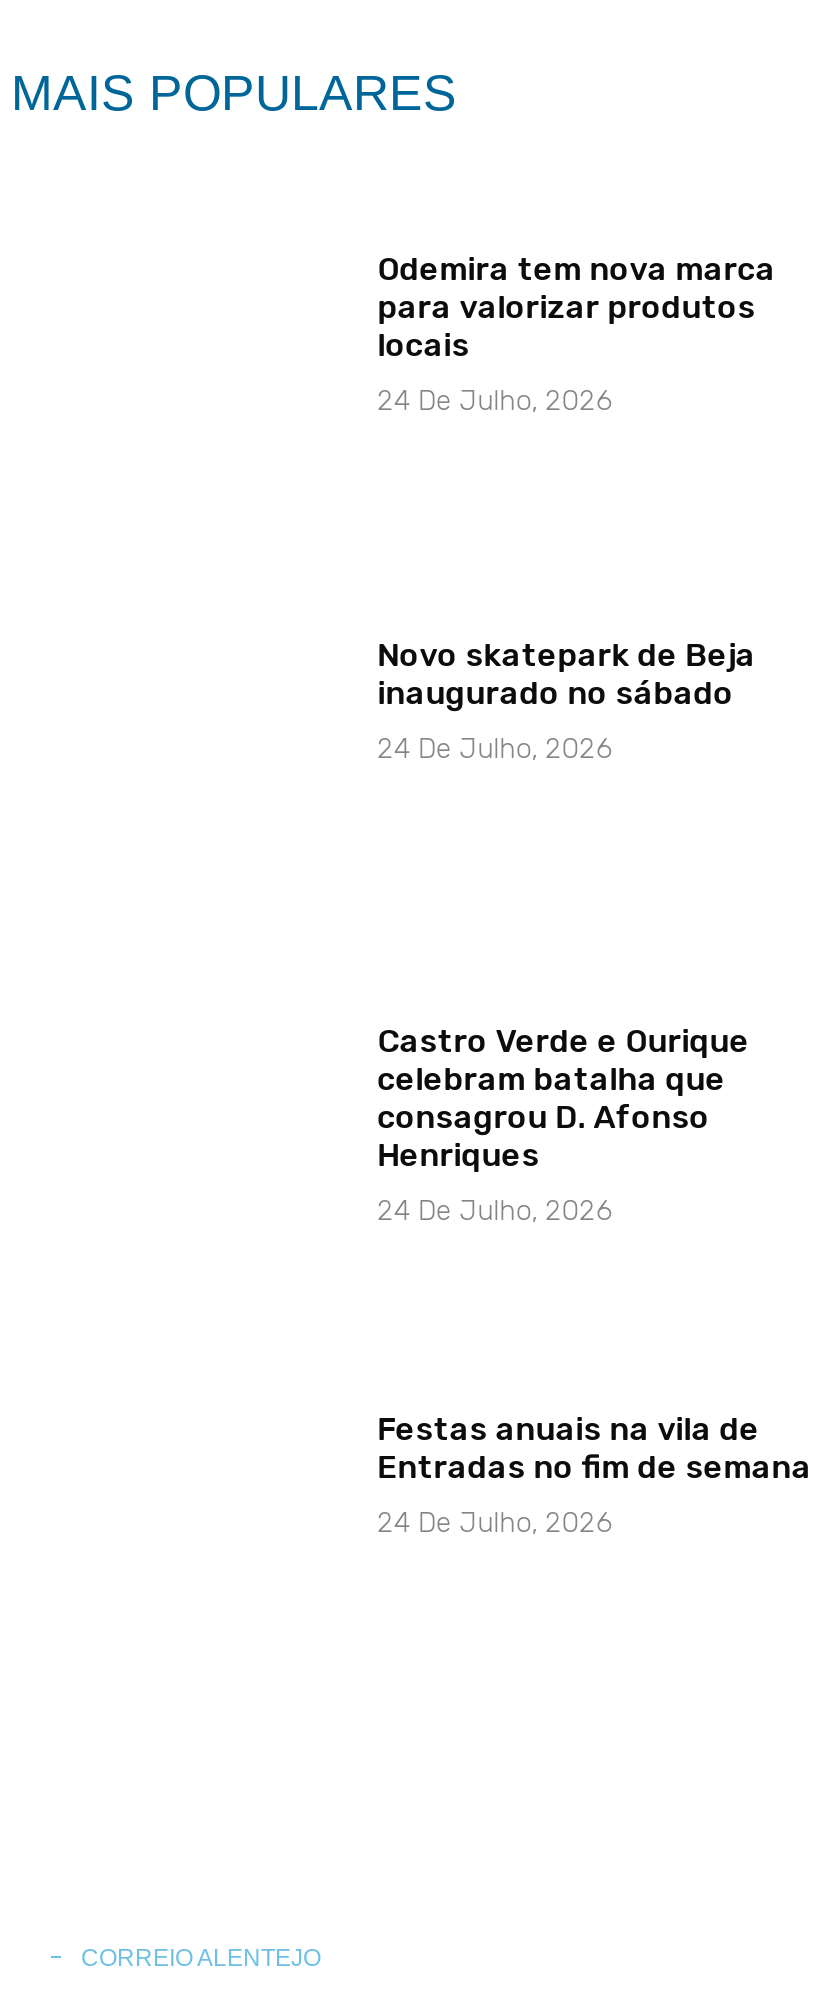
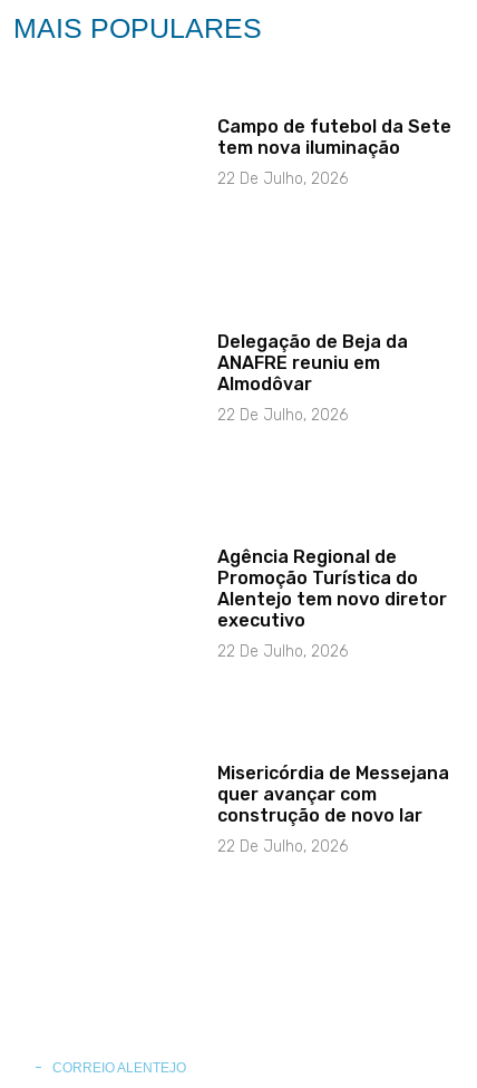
[377,250,775,364] Odemira tem nova marca | para valorizar produtos | locais -> [218,116,452,158] Campo de futebol da Sete | tem nova iluminação
[377,384,611,418] 24 De Julho, 2026 -> [218,169,348,188] 22 De Julho, 2026
[377,636,755,712] Novo skatepark de Beja | inaugurado no sábado -> [218,331,408,395] Delegação de Beja da | ANAFRE reuniu em | Almodôvar
[377,732,611,766] 24 De Julho, 2026 -> [218,406,348,425] 22 De Julho, 2026
[377,1023,749,1175] Castro Verde e Ourique | celebram batalha que | consagrou D. Afonso | Henriques -> [218,547,447,631] Agência Regional de | Promoção Turística do | Alentejo tem novo diretor | executivo
[377,1195,611,1229] 24 De Julho, 2026 -> [218,643,348,661] 22 De Julho, 2026
[377,1409,811,1485] Festas anuais na vila de | Entradas no fim de semana -> [218,762,449,826] Misericórdia de Messejana | quer avançar com | construção de novo lar
[377,1505,611,1539] 24 De Julho, 2026 -> [218,837,348,856] 22 De Julho, 2026

